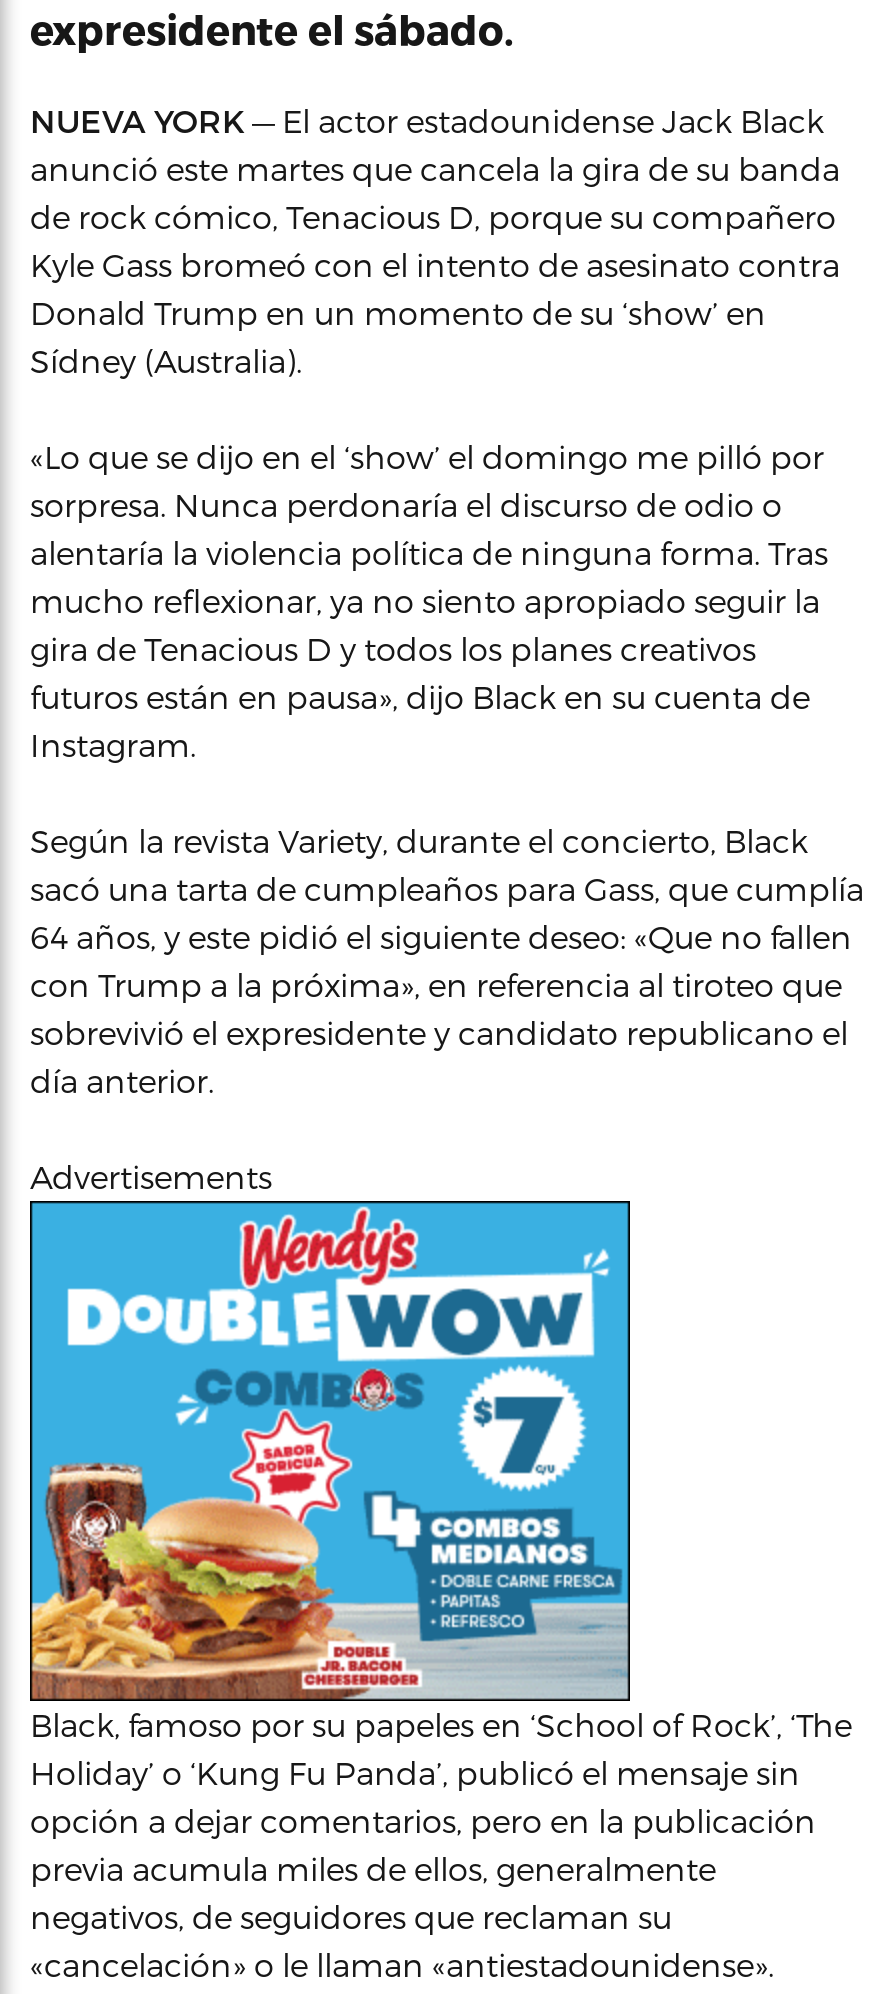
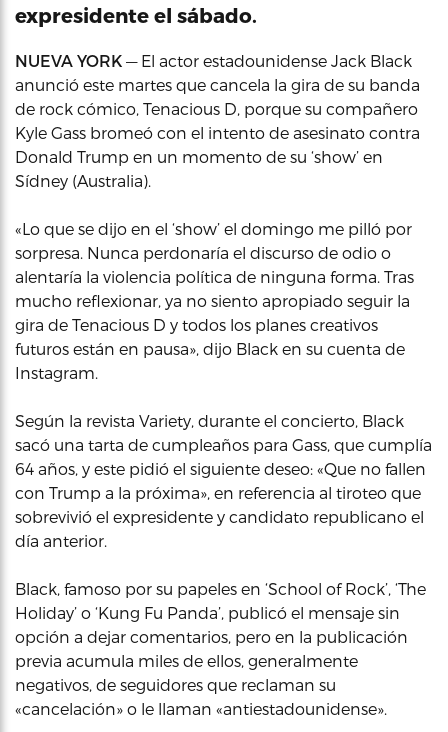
[30,1157,272,1195] Advertisements -> none
[28,1198,632,1700] [image] -> none

